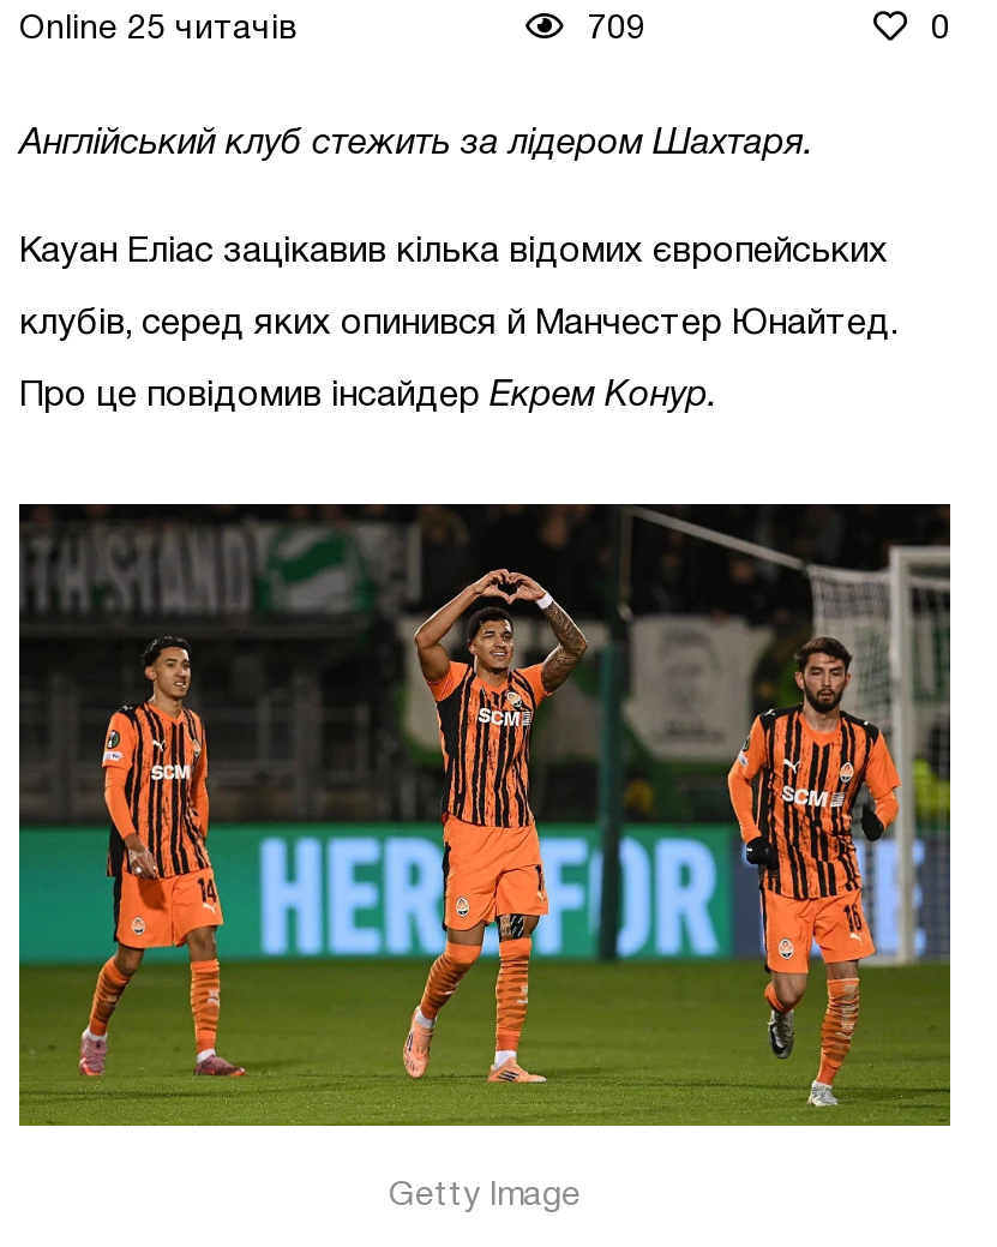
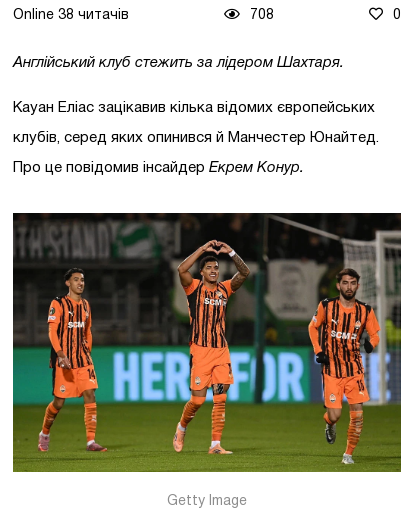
[19,14,298,46] Online 25 читачів -> [13,9,129,22] Online 38 читачів
[588,14,645,46] 709 -> [250,9,274,22] 708

